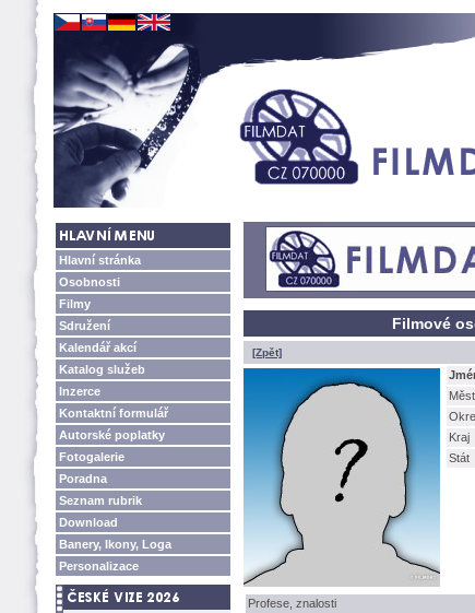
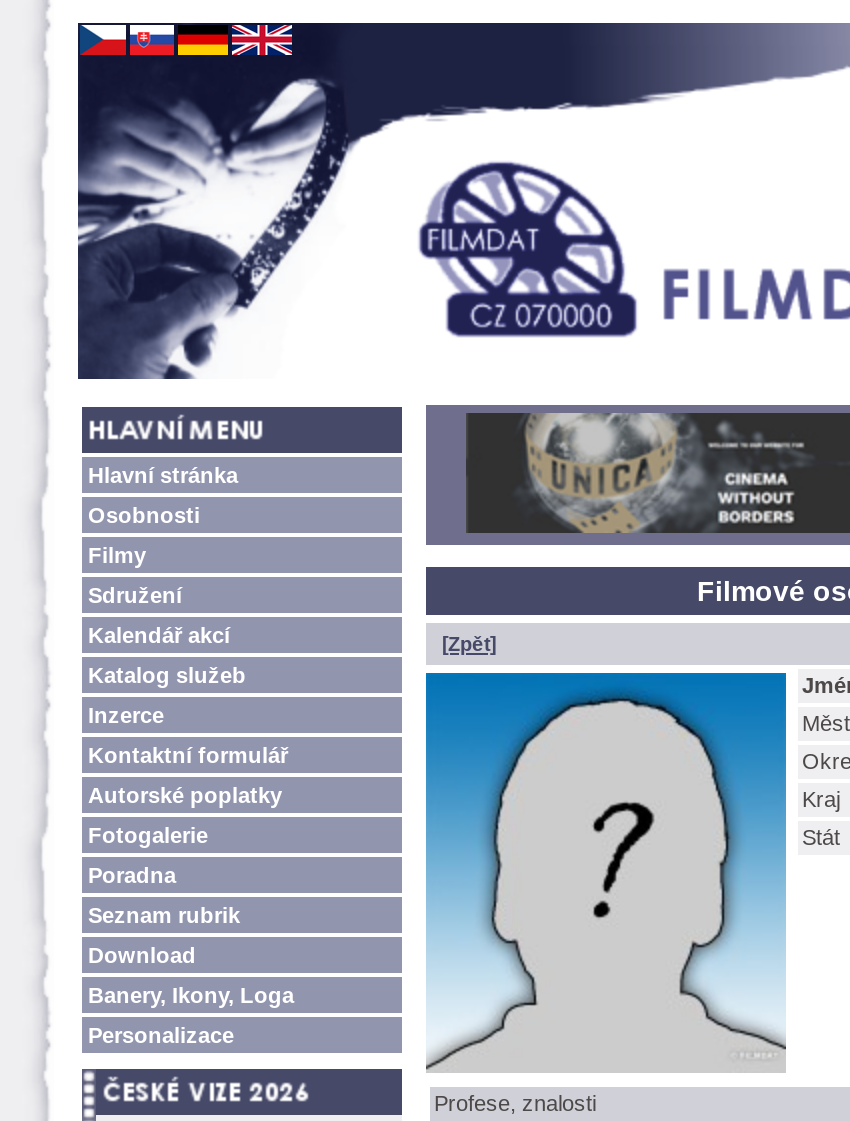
[265,226,472,292] [image] -> [466,413,844,533] [image]

